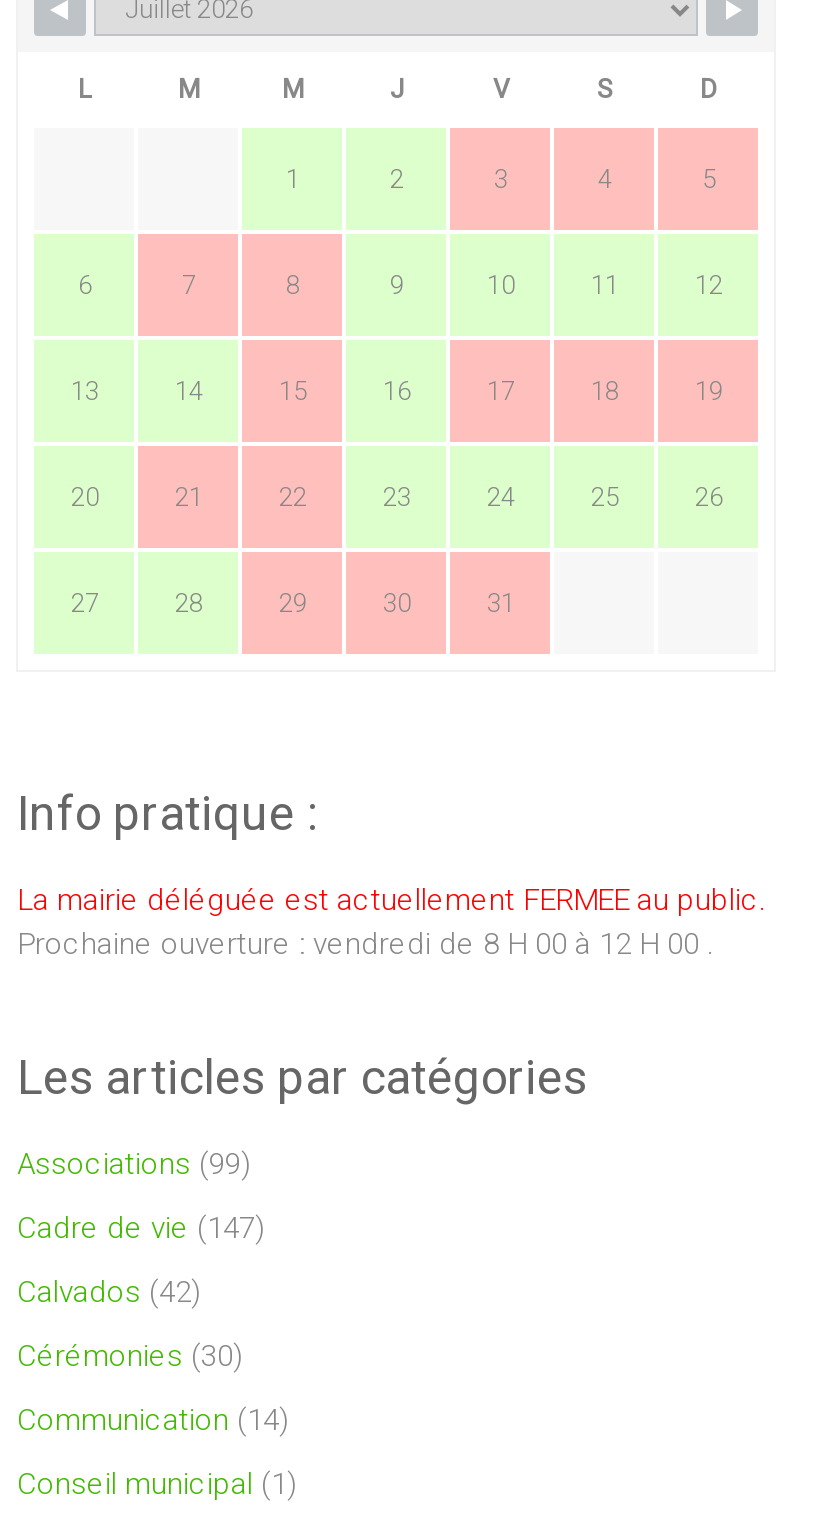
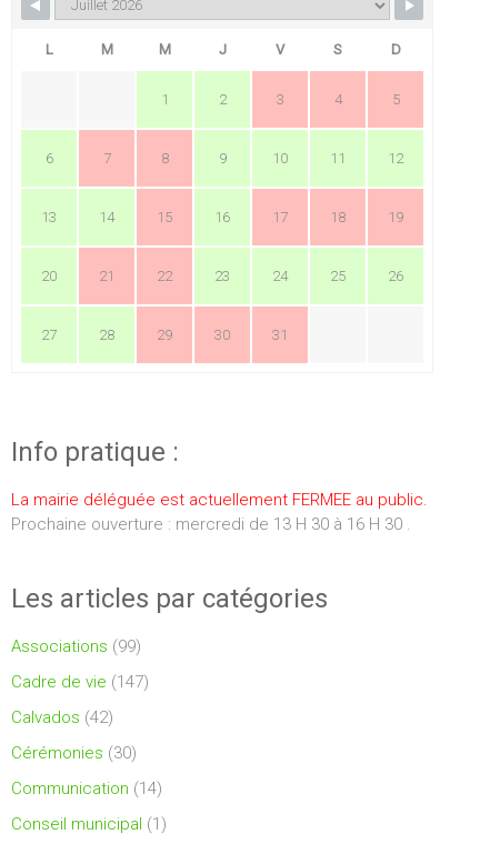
[17,926,715,962] Prochaine ouverture : vendredi de 8 H 00 à 12 H 00 . -> [12,514,412,534] Prochaine ouverture : mercredi de 13 H 30 à 16 H 30 .

